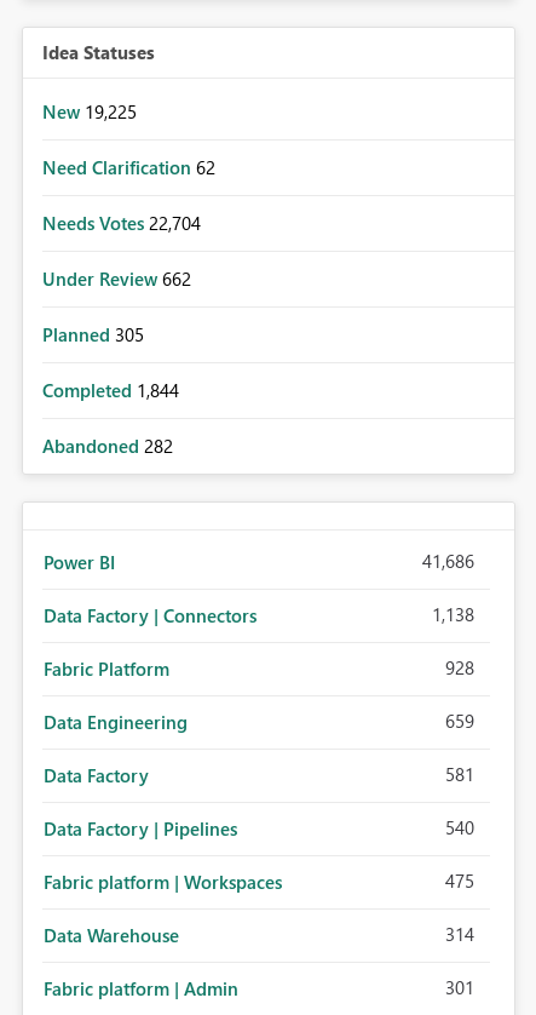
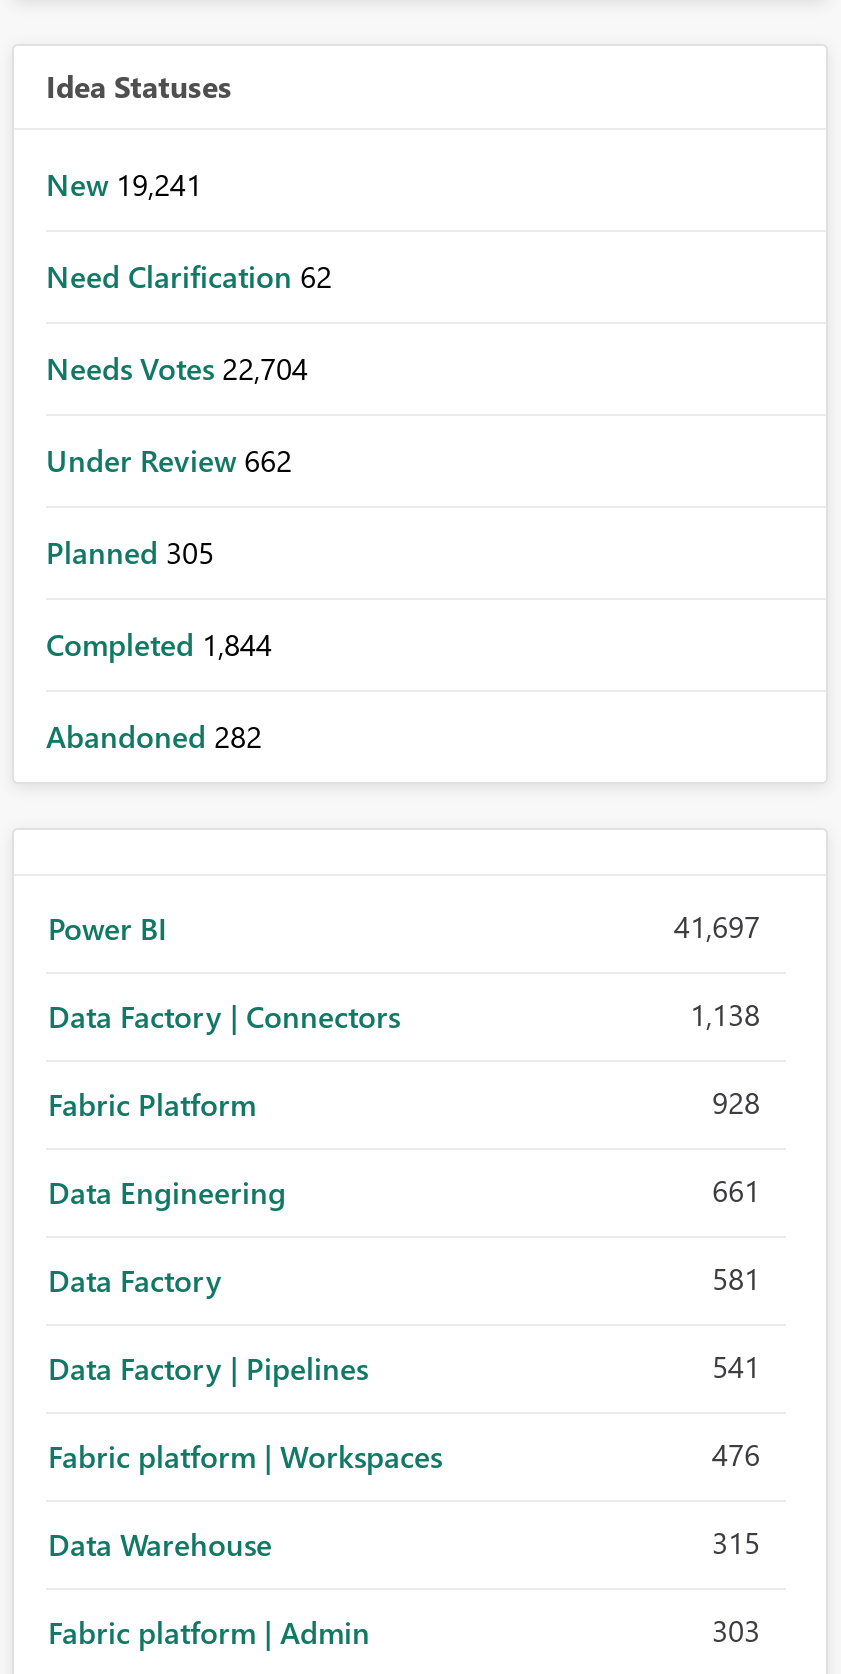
[42,100,137,124] New 19,225 -> [46,164,202,204] New 19,241
[422,549,474,573] 41,686 -> [674,906,760,946] 41,697
[445,709,474,733] 659 -> [712,1170,760,1210] 661
[445,815,474,840] 540 -> [712,1346,760,1386] 541
[445,869,474,893] 475 -> [712,1434,760,1474] 476
[445,922,474,946] 314 -> [712,1522,760,1562] 315
[445,975,474,999] 301 -> [712,1610,760,1650] 303

